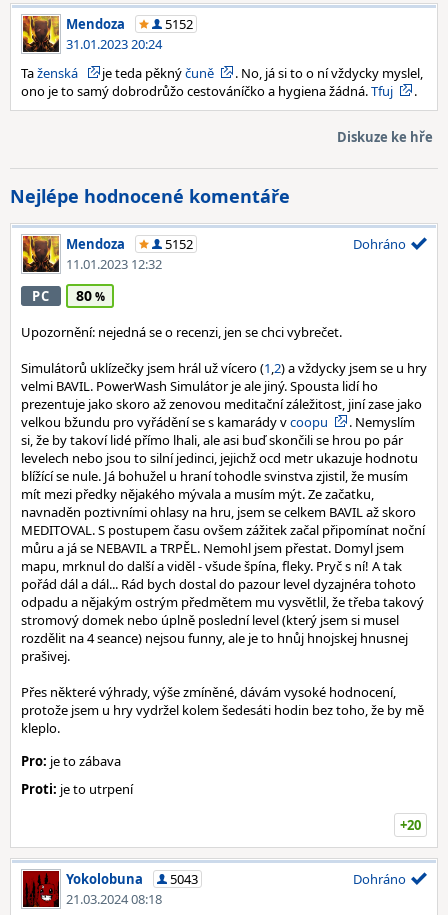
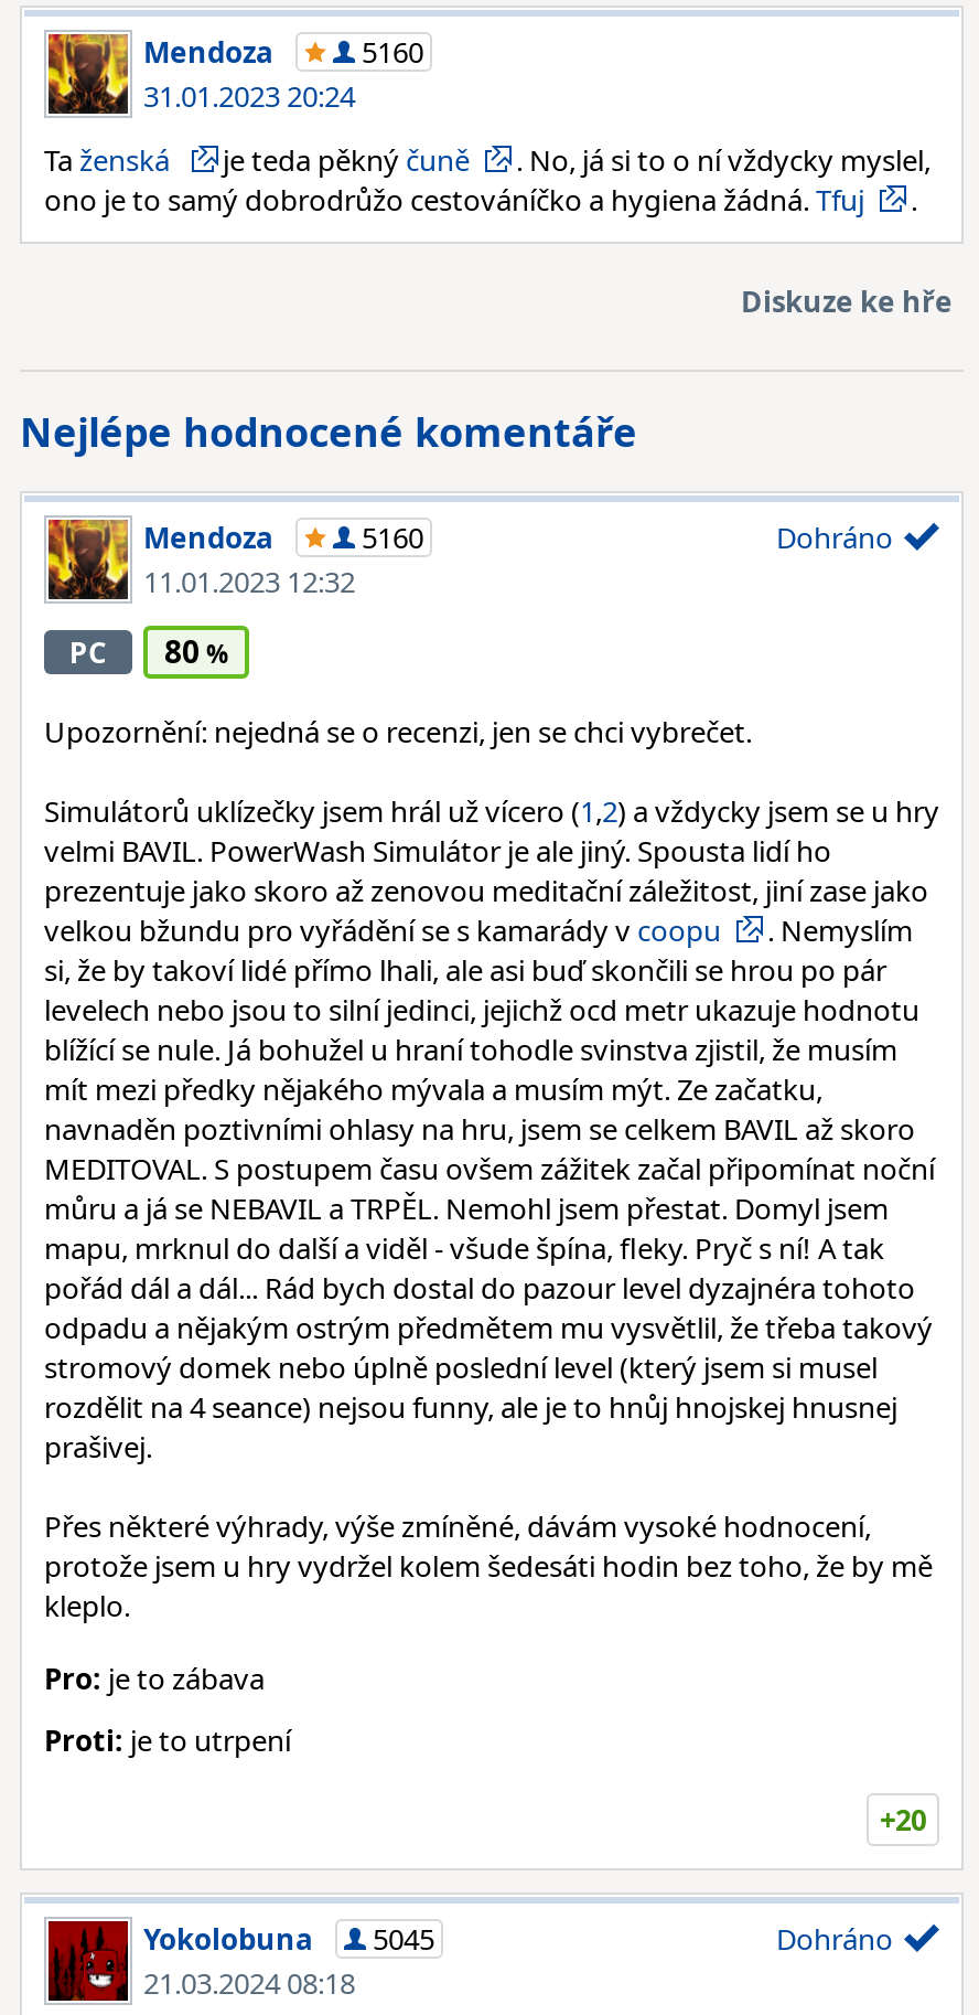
[165,15,193,33] 5152 -> [362,32,423,72] 5160
[165,235,193,253] 5152 -> [362,518,423,557] 5160
[66,870,198,888] Yokolobuna 5043 -> [143,1919,434,1959] Yokolobuna 5045

